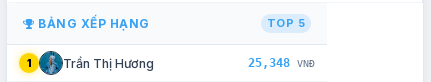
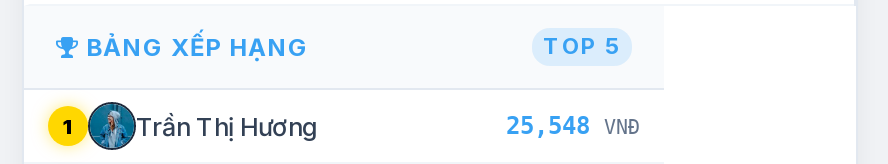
[248,55,315,69] 25,348 VNĐ -> [506,111,640,139] 25,548 VNĐ

